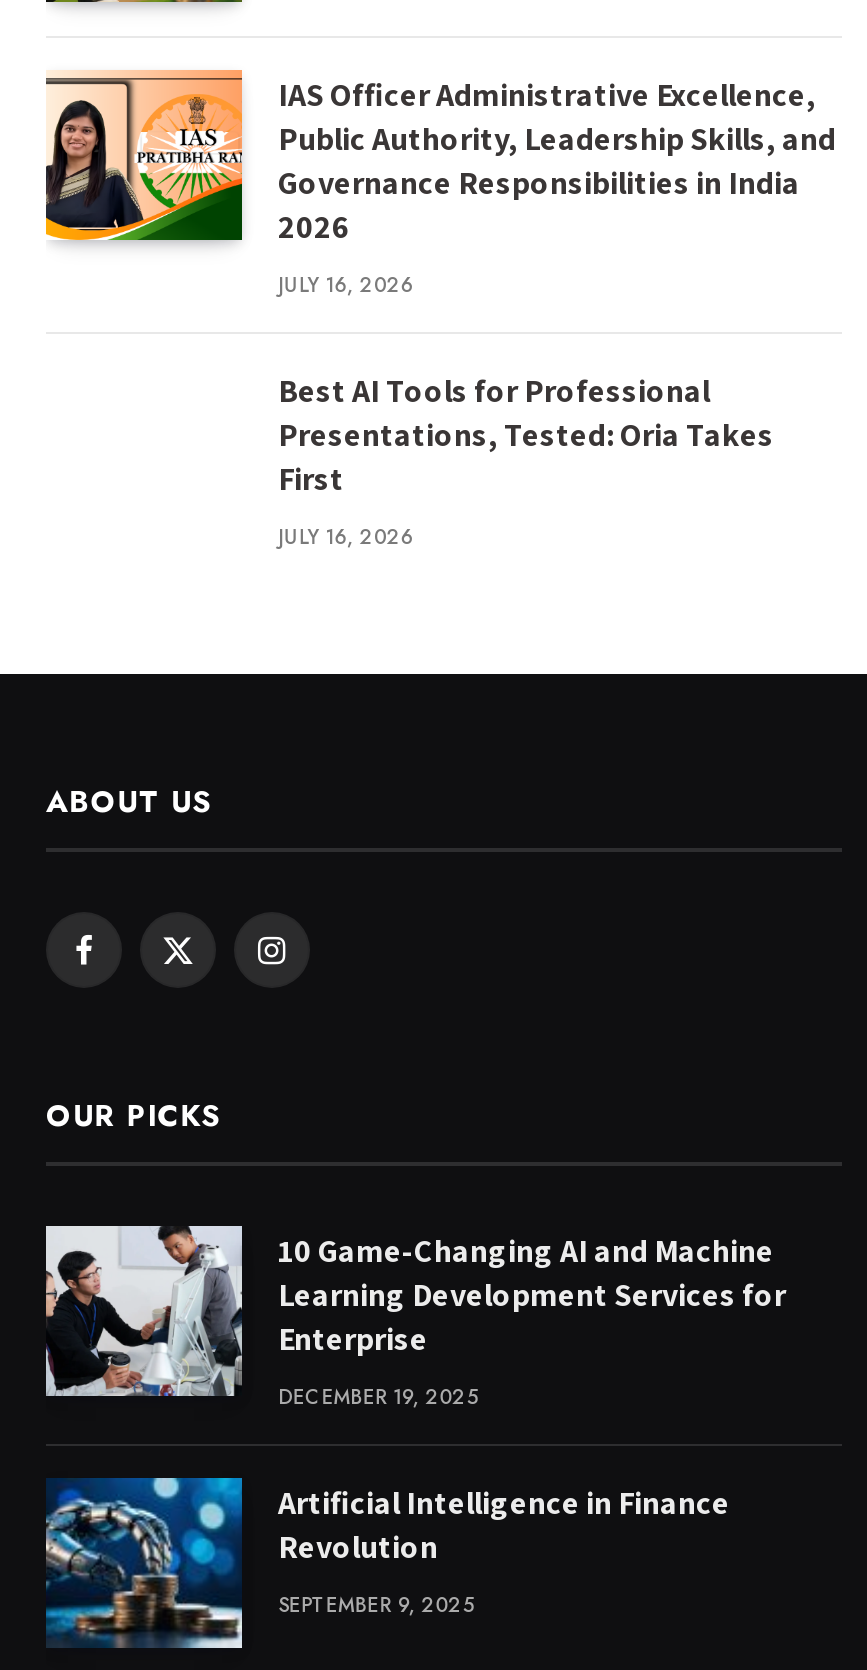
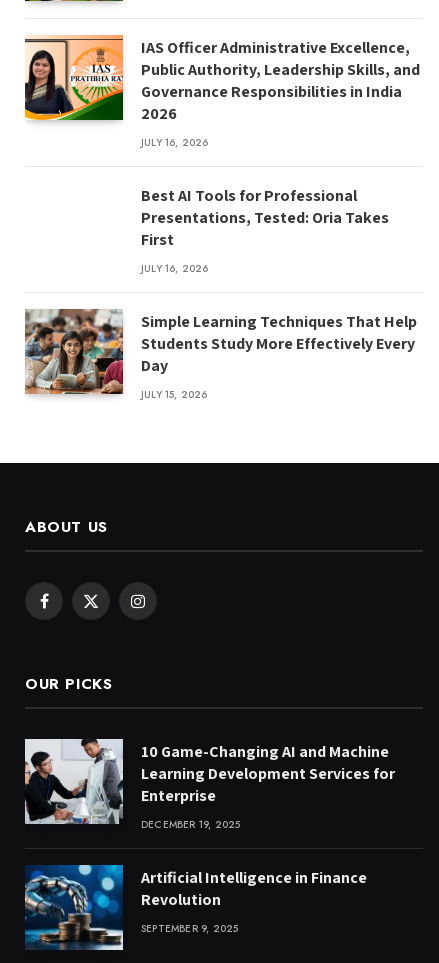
none -> [24,308,417,402] [image] | Simple Learning Techniques That Help | Students Study More Effectively Every | Day | JULY 15, 2026

